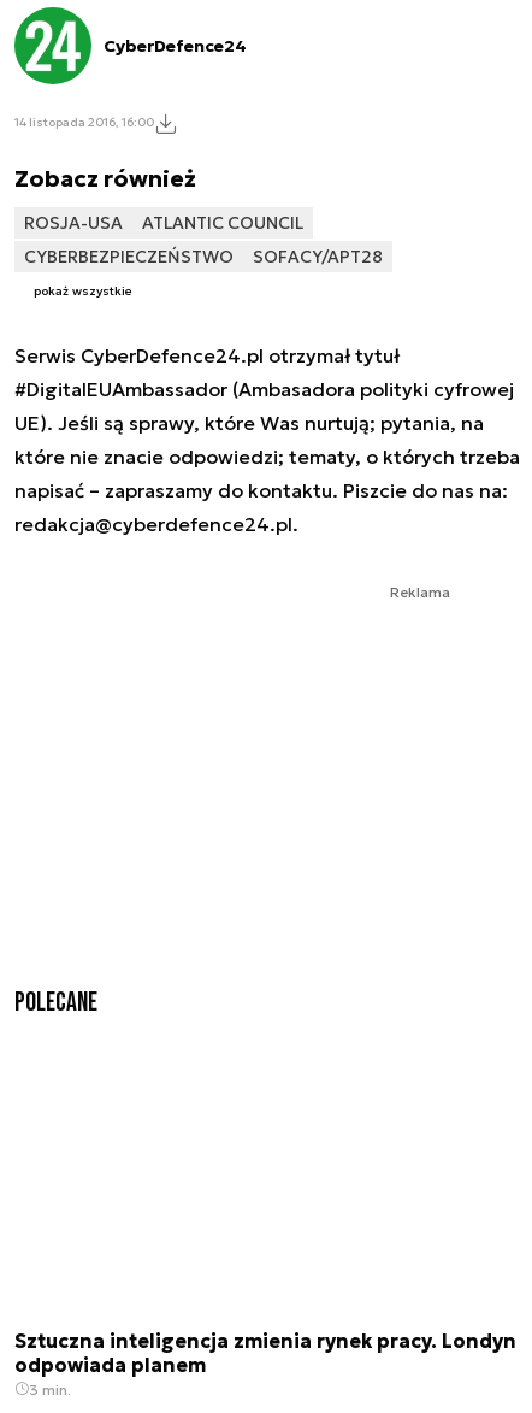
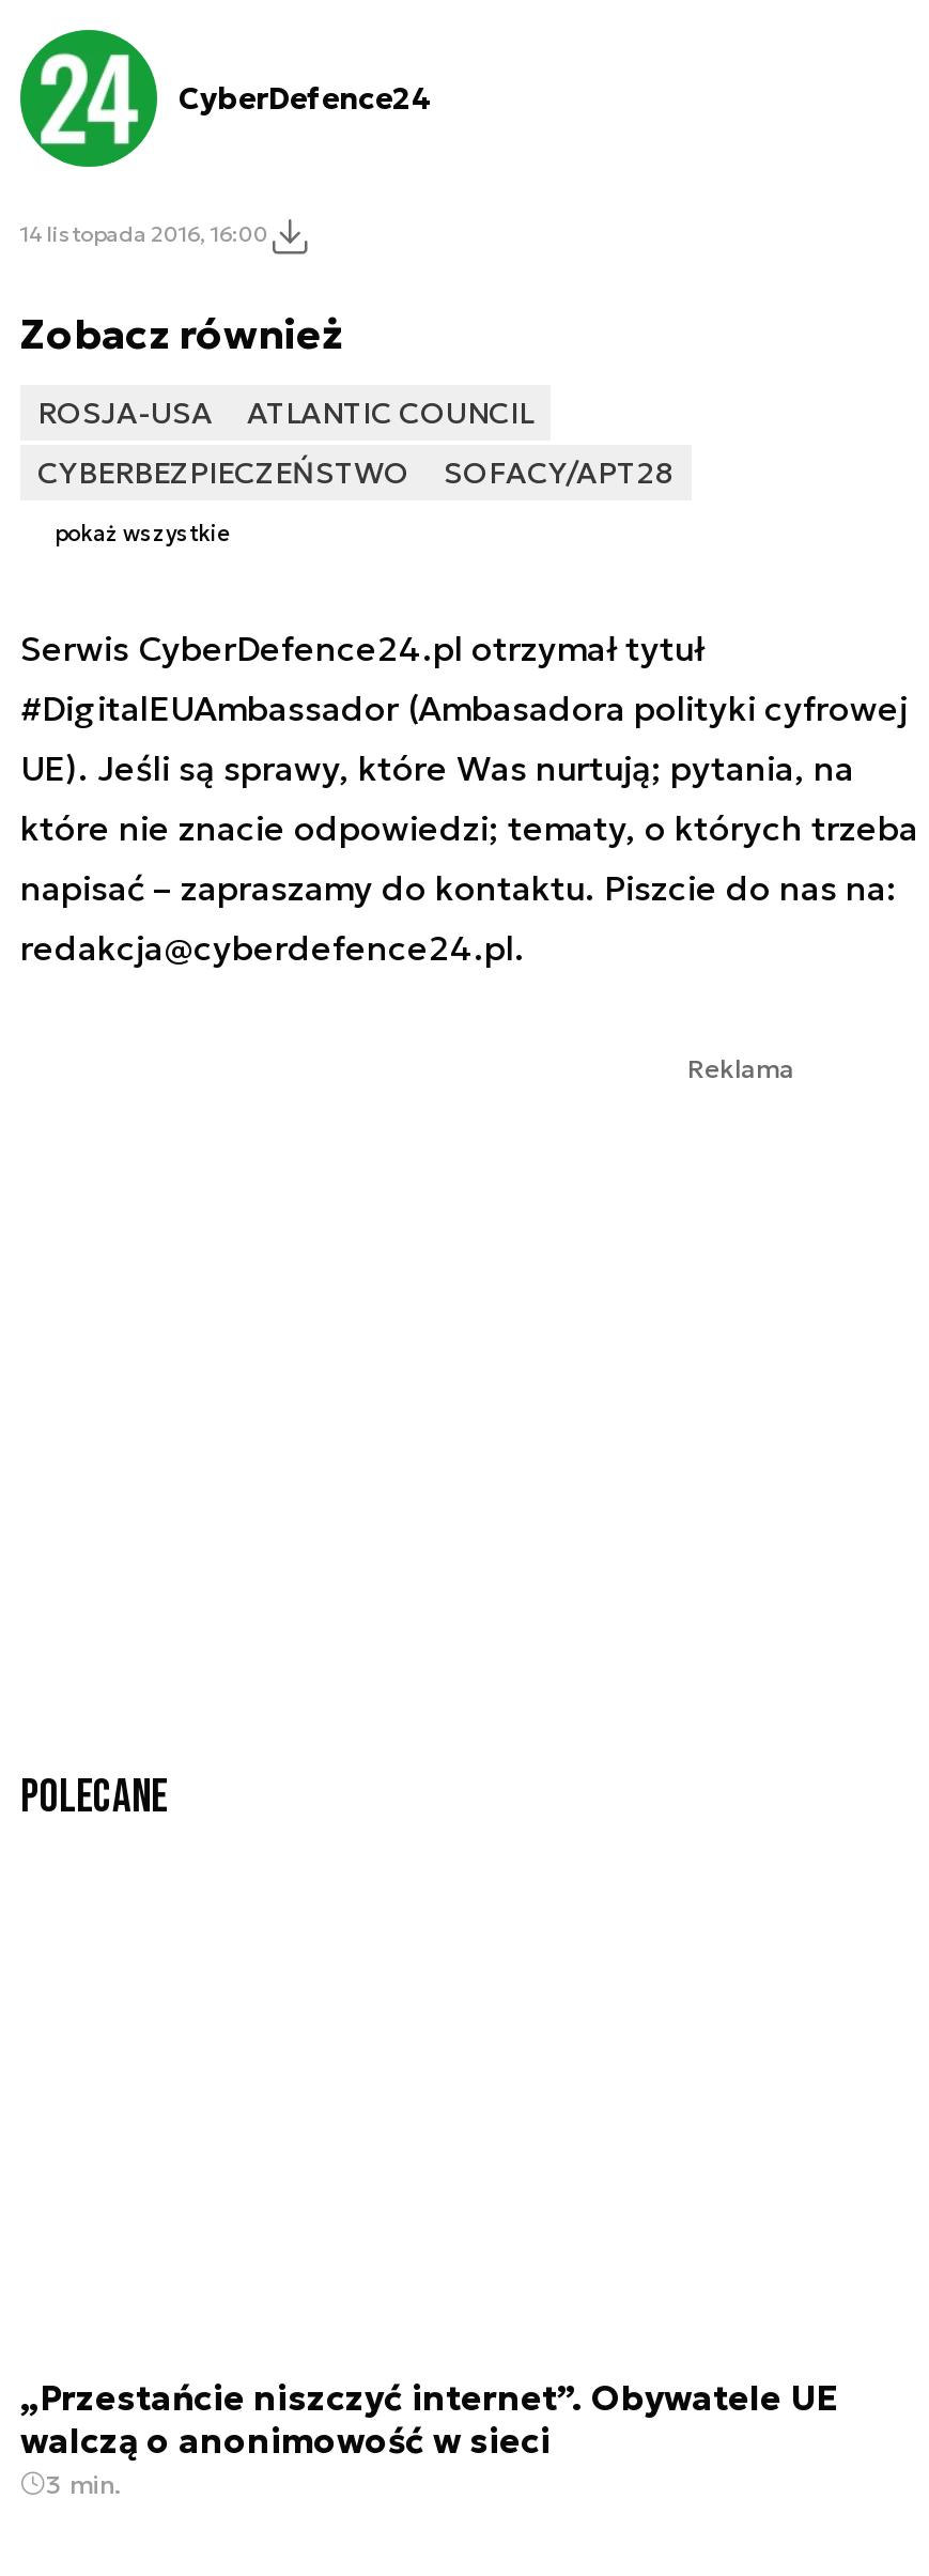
[14,1328,516,1377] Sztuczna inteligencja zmienia rynek pracy. Londyn | odpowiada planem -> [20,2376,837,2461] „Przestańcie niszczyć internet”. Obywatele UE | walczą o anonimowość w sieci

